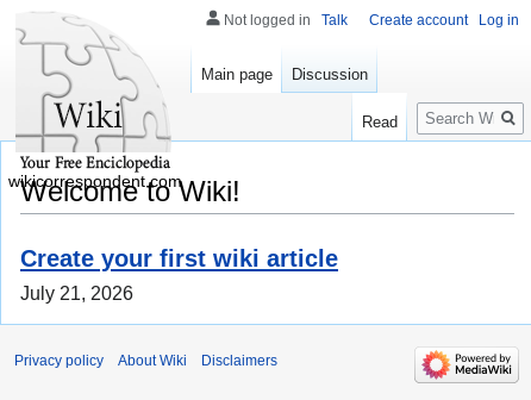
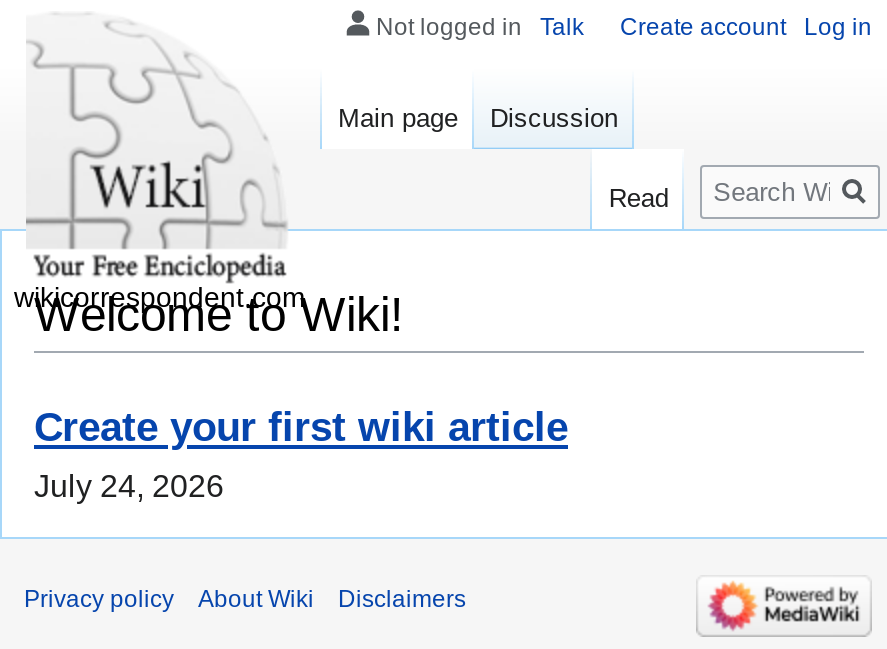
[20,284,133,304] July 21, 2026 -> [34,470,224,504] July 24, 2026

